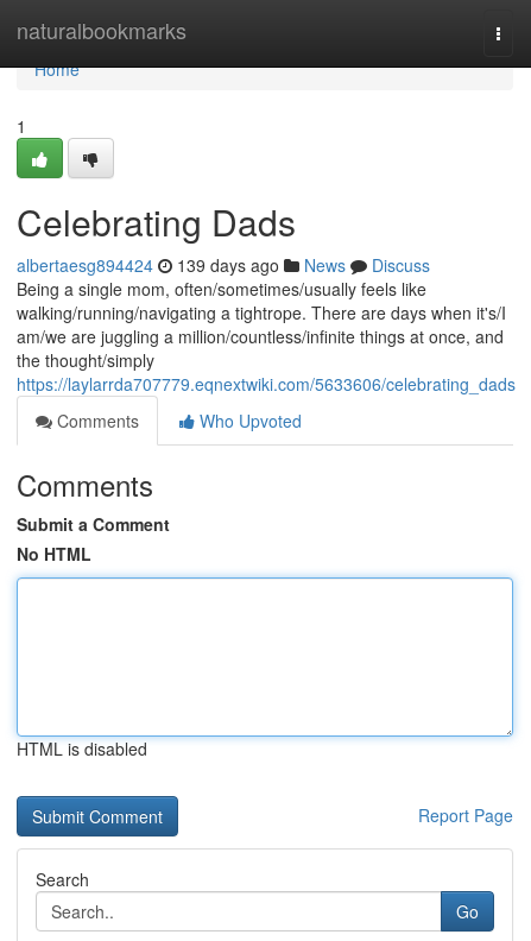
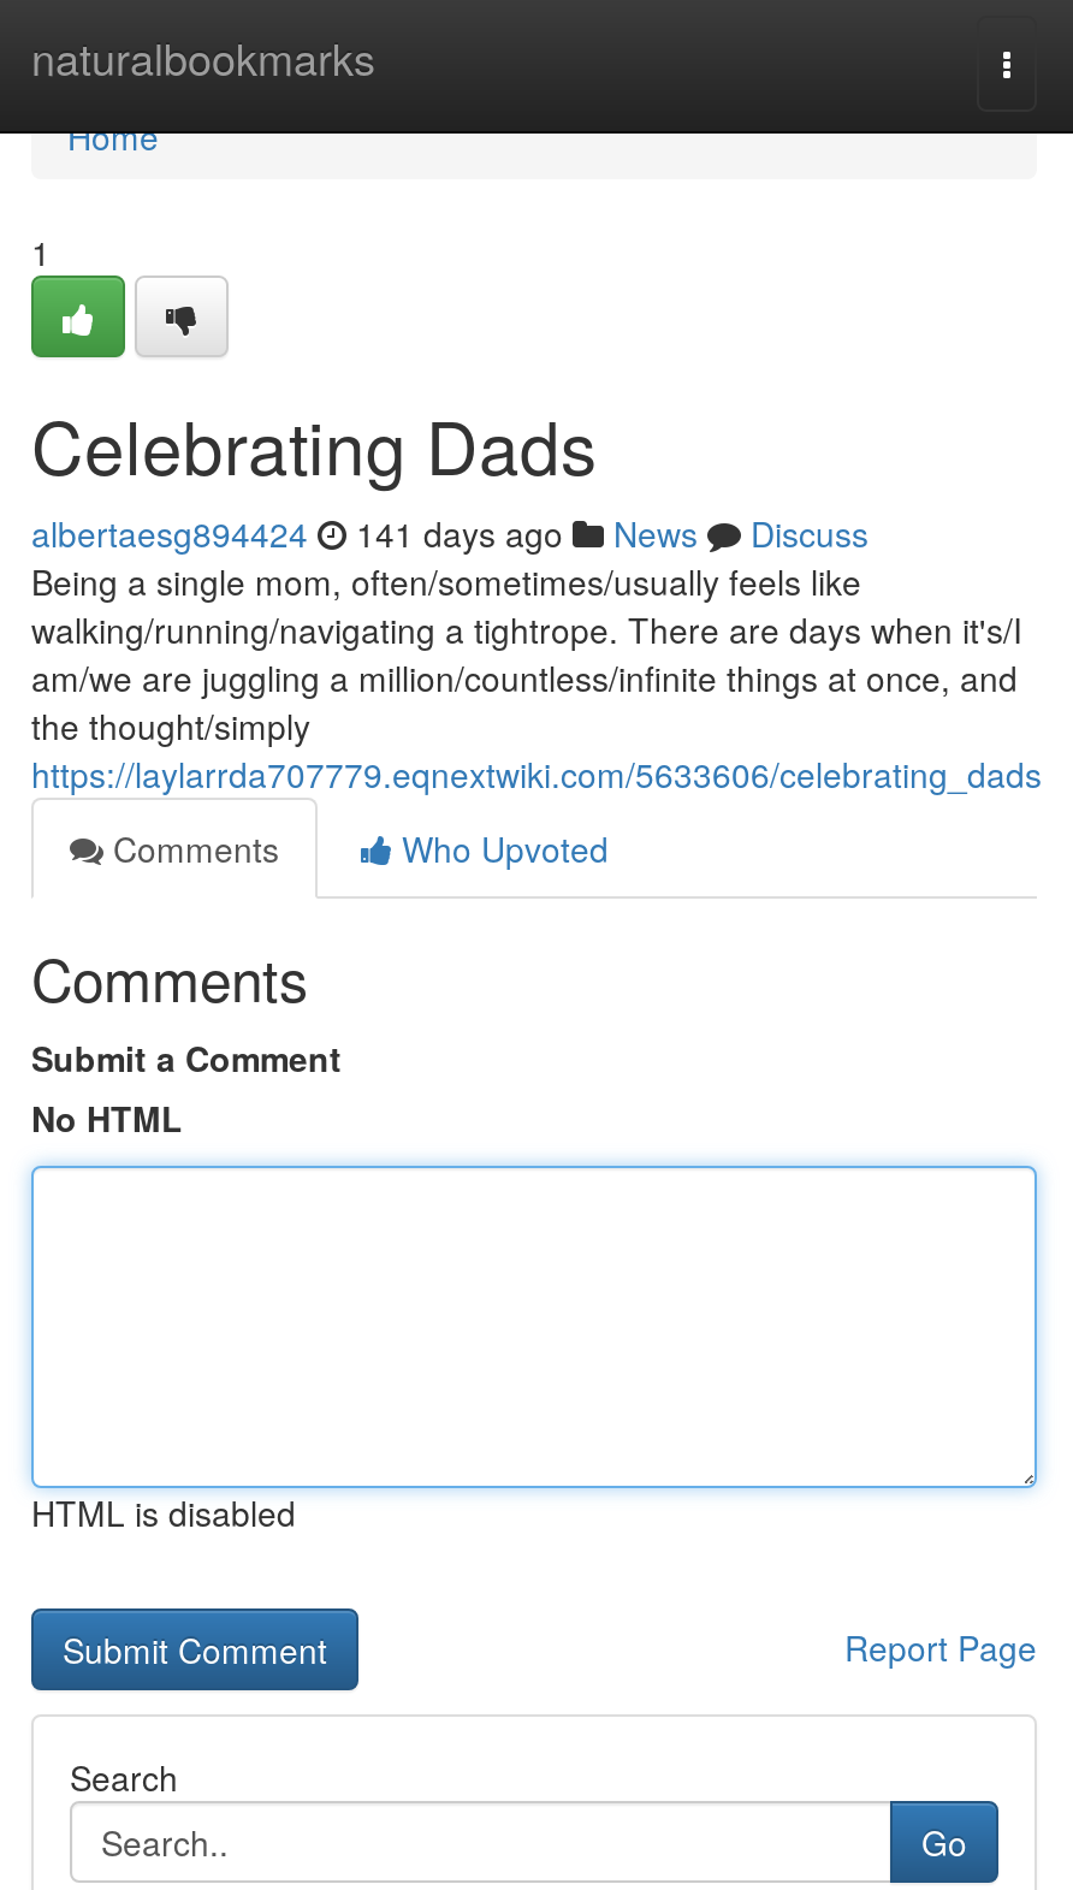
[17,253,430,277] albertaesg894424 139 days ago News Discuss -> [31,509,869,557] albertaesg894424 141 days ago News Discuss

